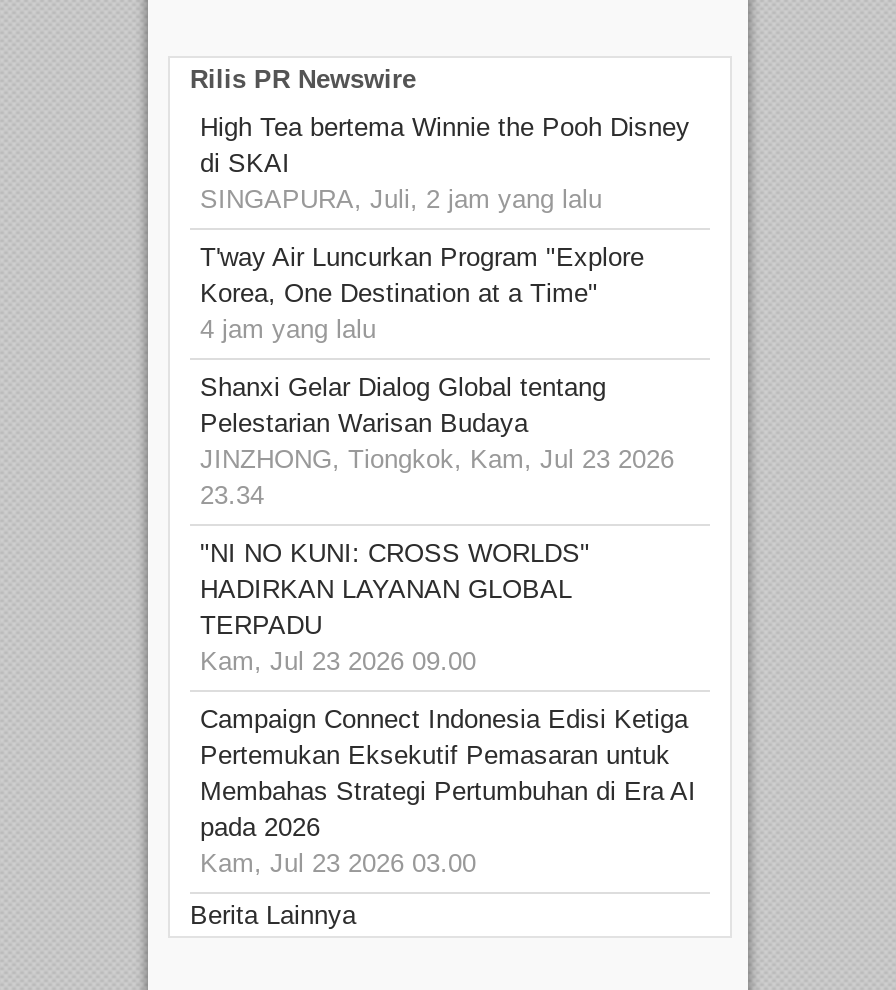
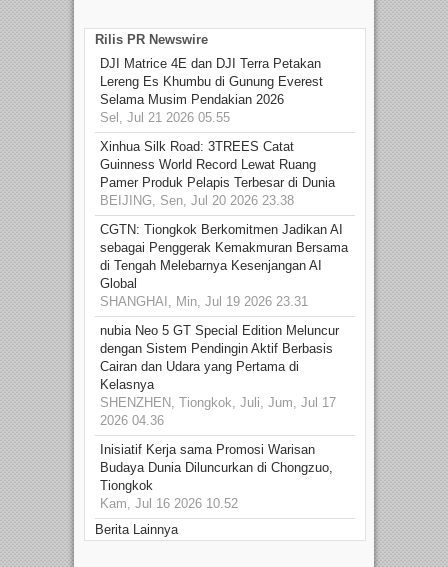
[200,112,690,214] High Tea bertema Winnie the Pooh Disney | di SKAI | SINGAPURA, Juli, 2 jam yang lalu -> [100,56,323,125] DJI Matrice 4E dan DJI Terra Petakan | Lereng Es Khumbu di Gunung Everest | Selama Musim Pendakian 2026 | Sel, Jul 21 2026 05.55
[200,242,644,344] T'way Air Luncurkan Program "Explore | Korea, One Destination at a Time" | 4 jam yang lalu -> [100,139,335,208] Xinhua Silk Road: 3TREES Catat | Guinness World Record Lewat Ruang | Pamer Produk Pelapis Terbesar di Dunia | BEIJING, Sen, Jul 20 2026 23.38
[200,372,674,510] Shanxi Gelar Dialog Global tentang | Pelestarian Warisan Budaya | JINZHONG, Tiongkok, Kam, Jul 23 2026 | 23.34 -> [100,222,348,309] CGTN: Tiongkok Berkomitmen Jadikan AI | sebagai Penggerak Kemakmuran Bersama | di Tengah Melebarnya Kesenjangan AI | Global | SHANGHAI, Min, Jul 19 2026 23.31
[200,538,590,676] "NI NO KUNI: CROSS WORLDS" | HADIRKAN LAYANAN GLOBAL | TERPADU | Kam, Jul 23 2026 09.00 -> [100,323,339,428] nubia Neo 5 GT Special Edition Meluncur | dengan Sistem Pendingin Aktif Berbasis | Cairan dan Udara yang Pertama di | Kelasnya | SHENZHEN, Tiongkok, Juli, Jum, Jul 17 | 2026 04.36
[200,704,696,878] Campaign Connect Indonesia Edisi Ketiga | Pertemukan Eksekutif Pemasaran untuk | Membahas Strategi Pertumbuhan di Era AI | pada 2026 | Kam, Jul 23 2026 03.00 -> [100,442,333,511] Inisiatif Kerja sama Promosi Warisan | Budaya Dunia Diluncurkan di Chongzuo, | Tiongkok | Kam, Jul 16 2026 10.52

